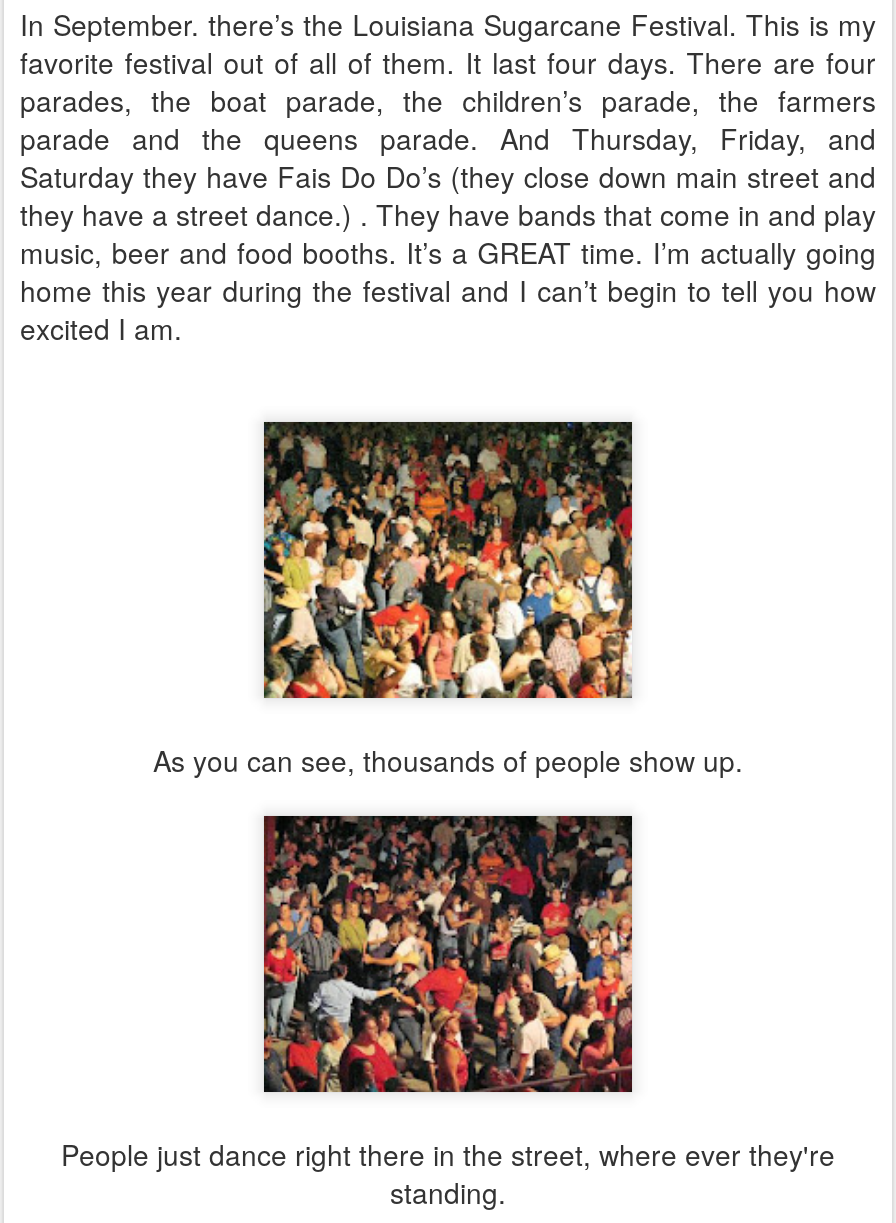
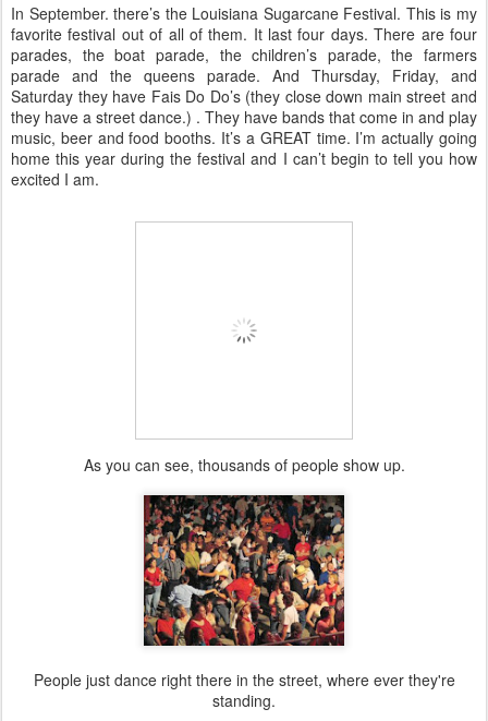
[260,418,636,702] [image] -> none

